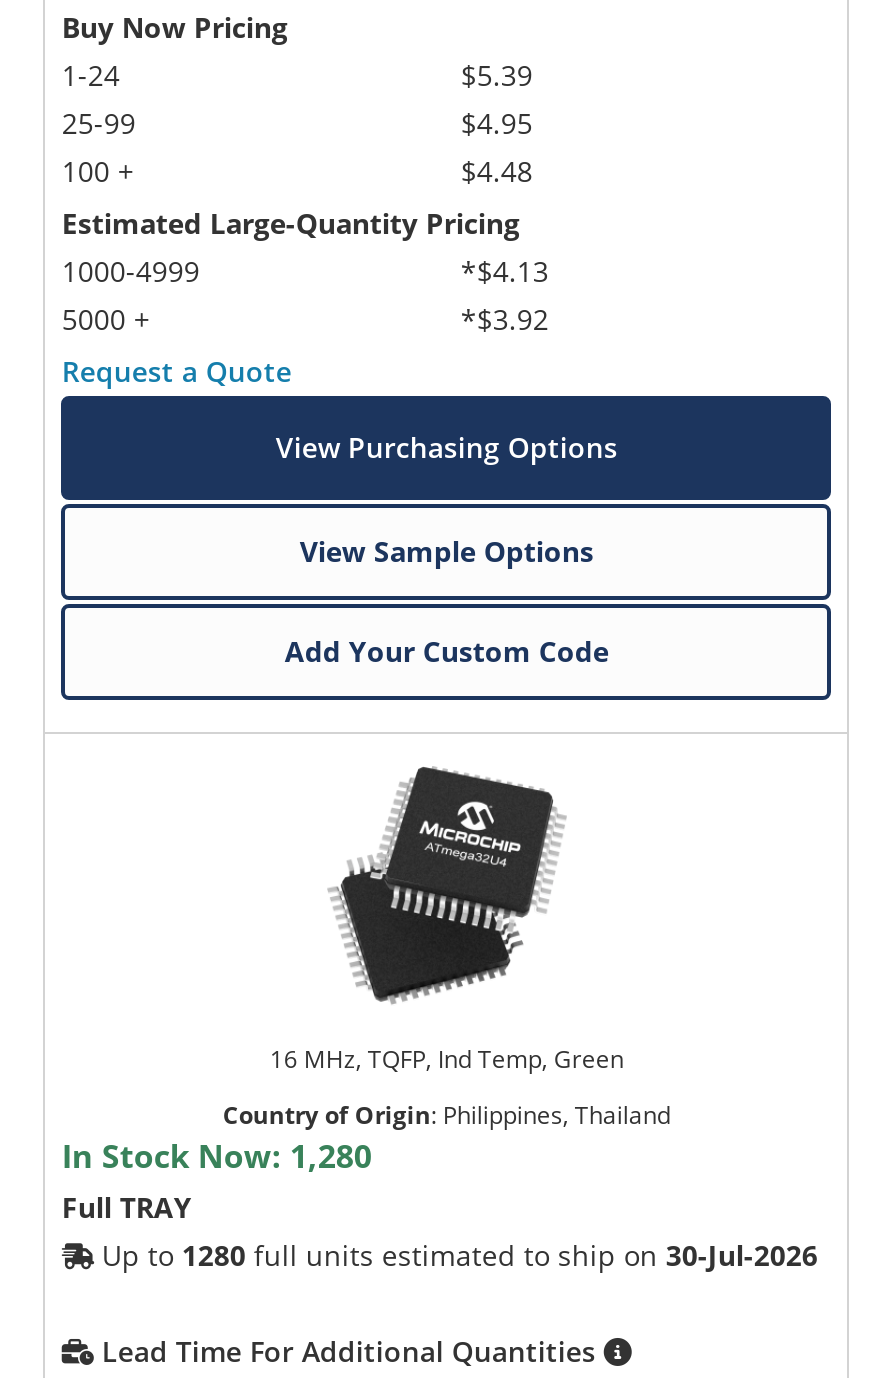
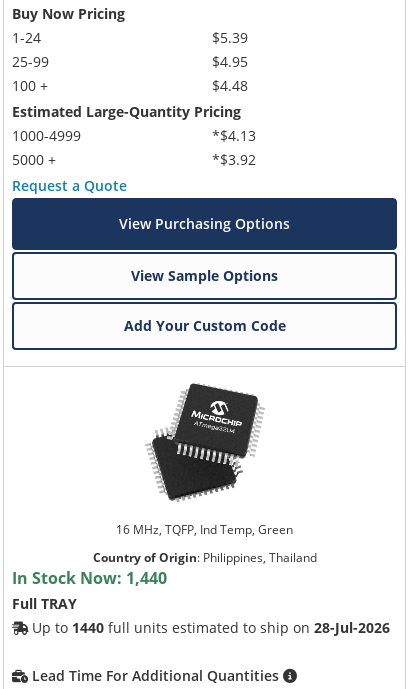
[62,1133,372,1177] In Stock Now: 1,280 -> [12,567,167,589] In Stock Now: 1,440
[102,1235,818,1273] Up to 1280 full units estimated to ship on 30-Jul-2026 -> [32,618,390,637] Up to 1440 full units estimated to ship on 28-Jul-2026

